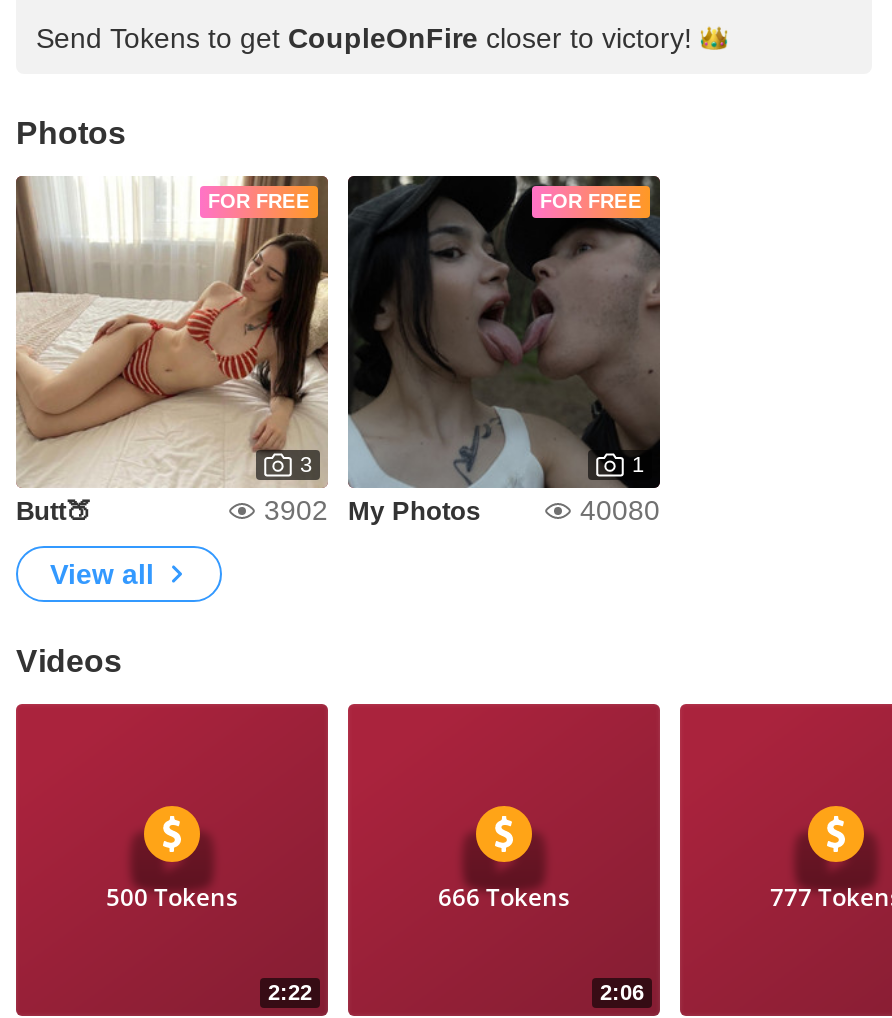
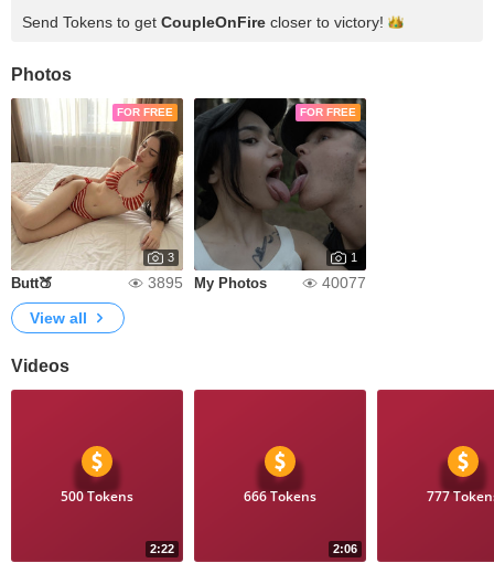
[264,494,480,526] 3902 My Photos -> [148,274,267,291] 3895 My Photos
[580,494,660,526] 40080 -> [322,274,366,291] 40077

